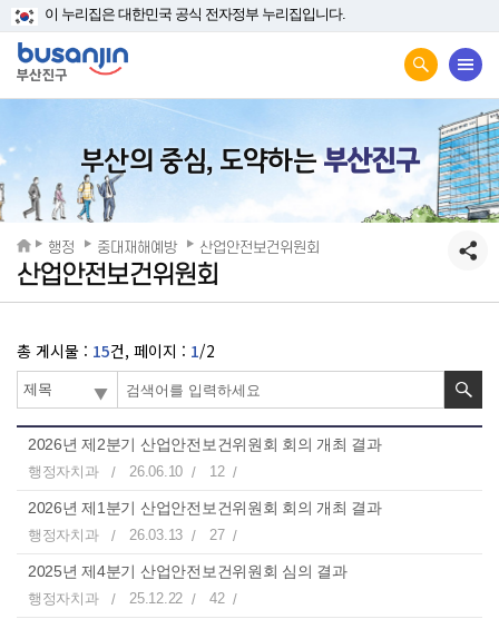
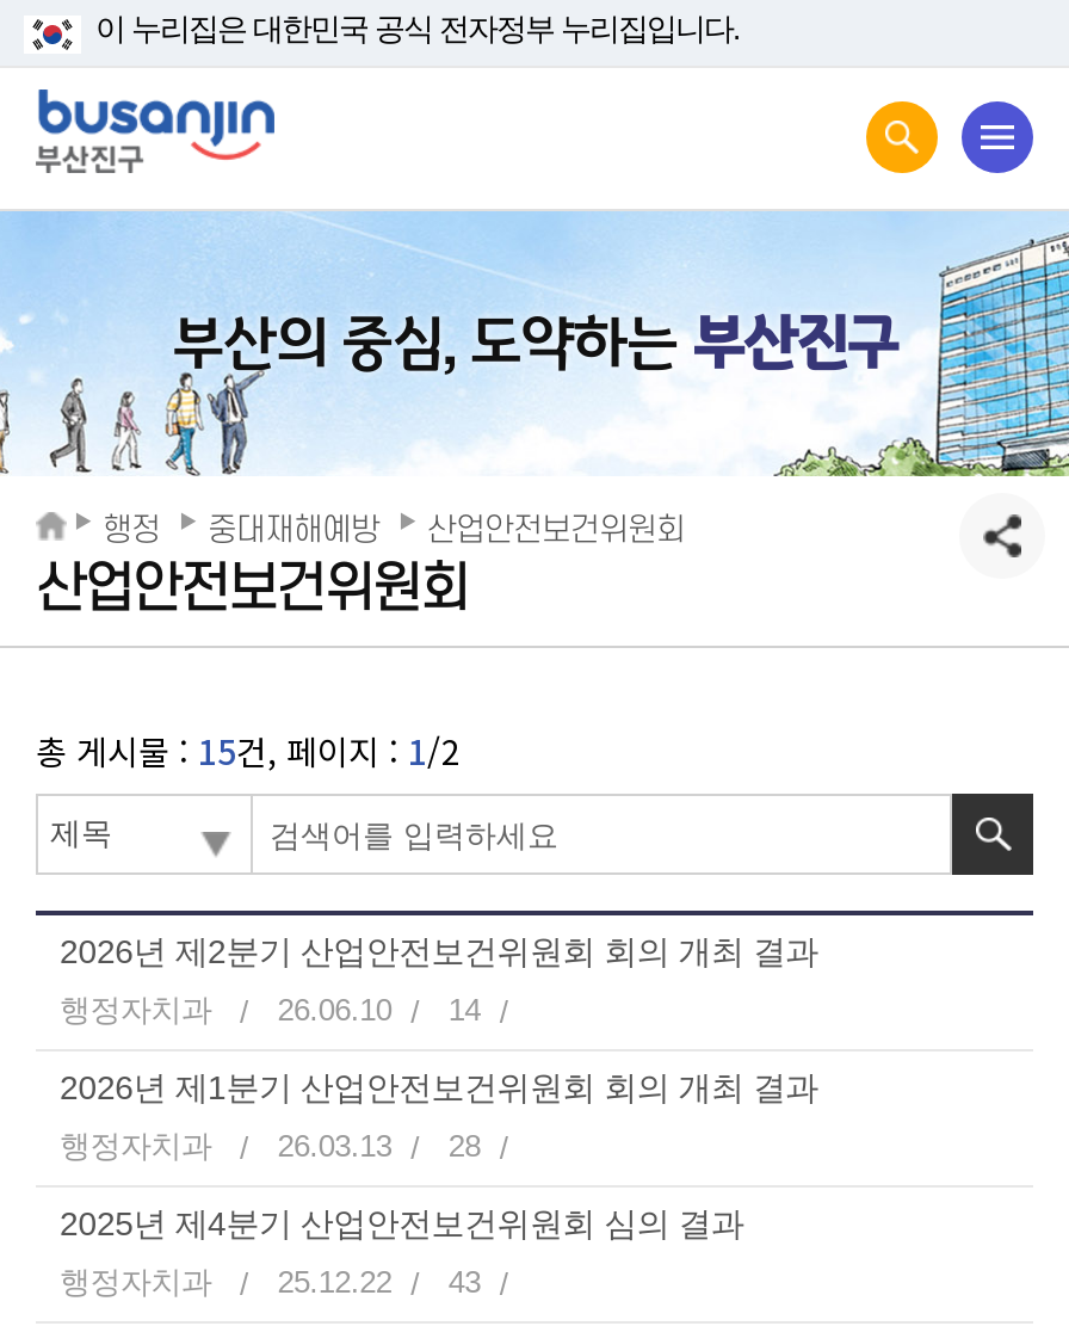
[28,463,224,480] 행정자치과 26.06.10 12 -> [60,992,481,1028] 행정자치과 26.06.10 14
[28,527,224,543] 행정자치과 26.03.13 27 -> [60,1128,481,1164] 행정자치과 26.03.13 28
[28,590,224,607] 행정자치과 25.12.22 42 -> [60,1264,481,1300] 행정자치과 25.12.22 43

